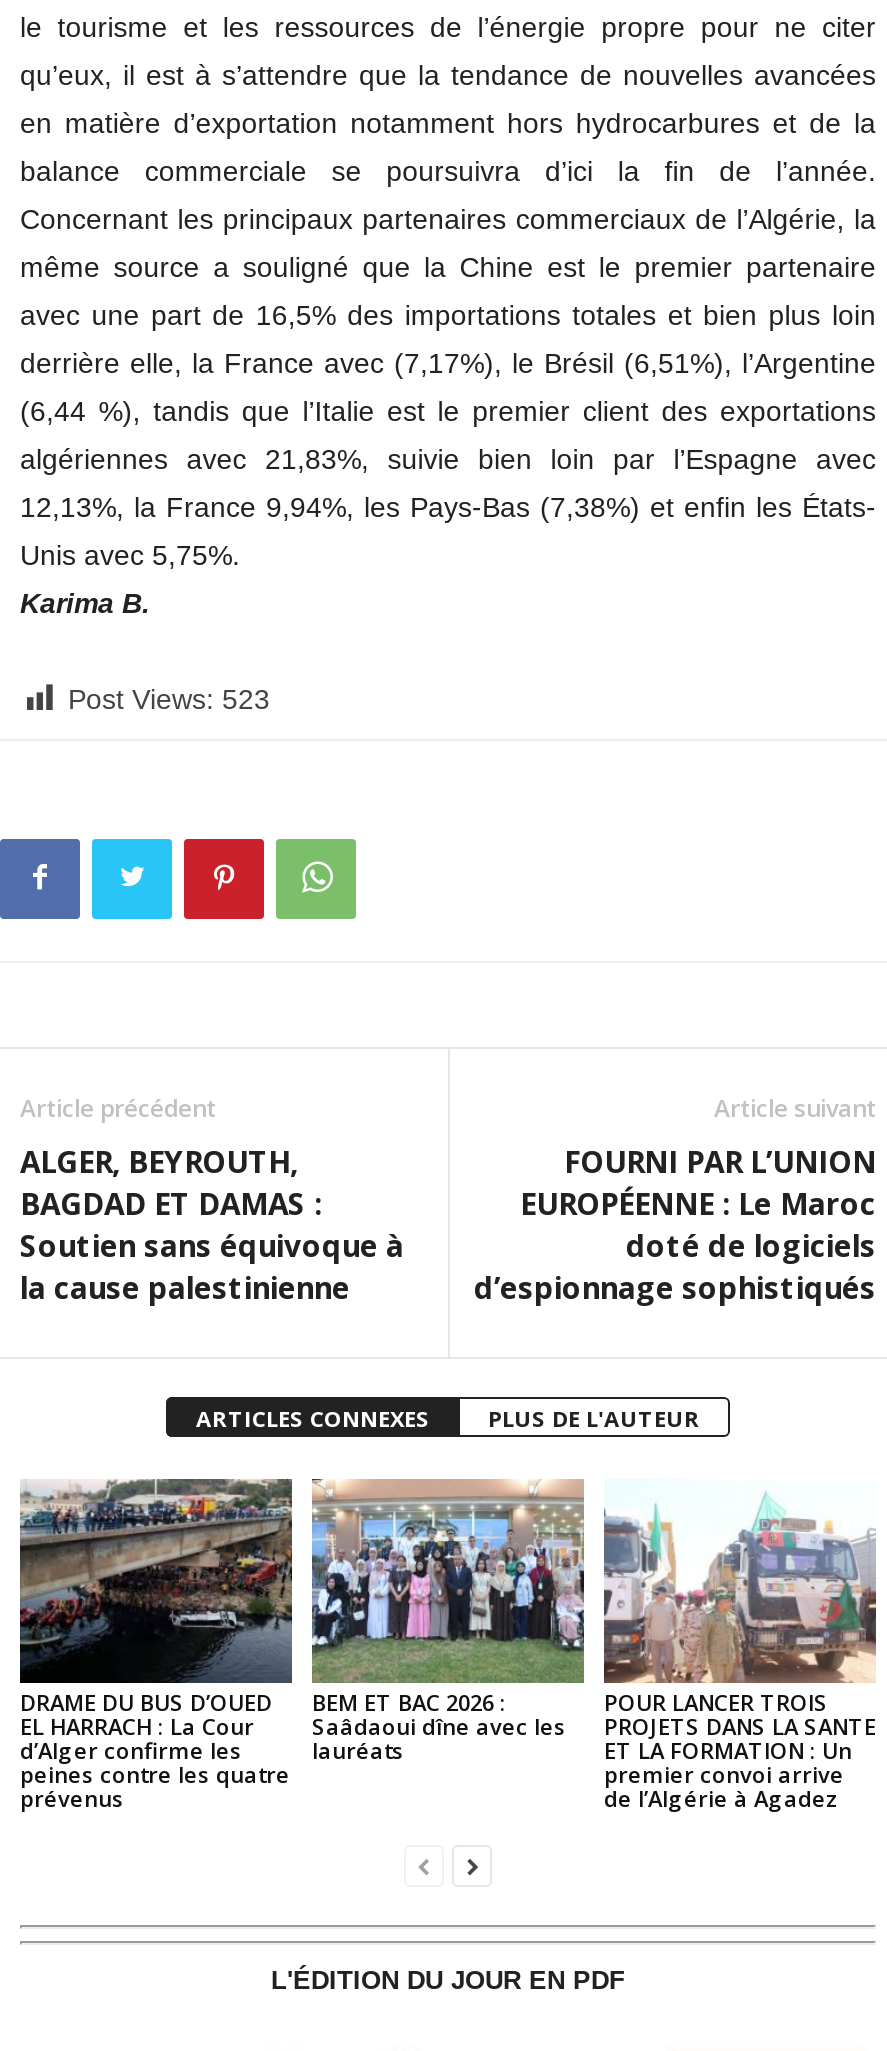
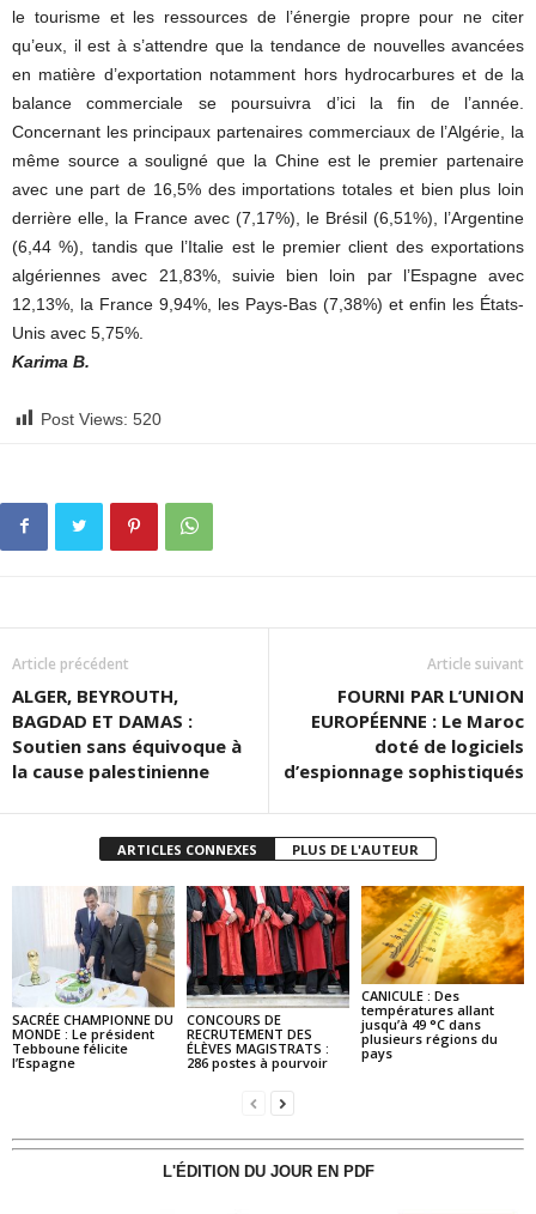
[68,683,270,715] Post Views: 523 -> [41,409,162,429] Post Views: 520
[18,1477,294,1812] [image] | DRAME DU BUS D’OUED | EL HARRACH : La Cour | d’Alger confirme les | peines contre les quatre | prévenus -> [12,886,176,1071] [image] | SACRÉE CHAMPIONNE DU | MONDE : Le président | Tebboune félicite | l’Espagne
[310,1479,586,1764] [image] | BEM ET BAC 2026 : | Saâdaoui dîne avec les | lauréats -> [185,885,349,1071] [image] | CONCOURS DE | RECRUTEMENT DES | ÉLÈVES MAGISTRATS : | 286 postes à pourvoir
[602,1491,878,1812] [image] | POUR LANCER TROIS | PROJETS DANS LA SANTE | ET LA FORMATION : Un | premier convoi arrive | de l’Algérie à Agadez -> [360,885,525,1062] [image] | CANICULE : Des | températures allant | jusqu’à 49 °C dans | plusieurs régions du | pays

